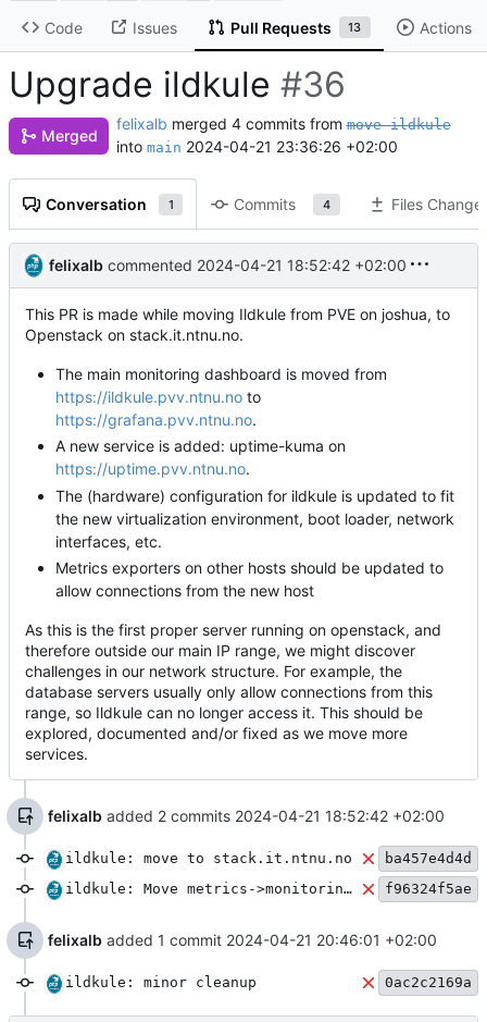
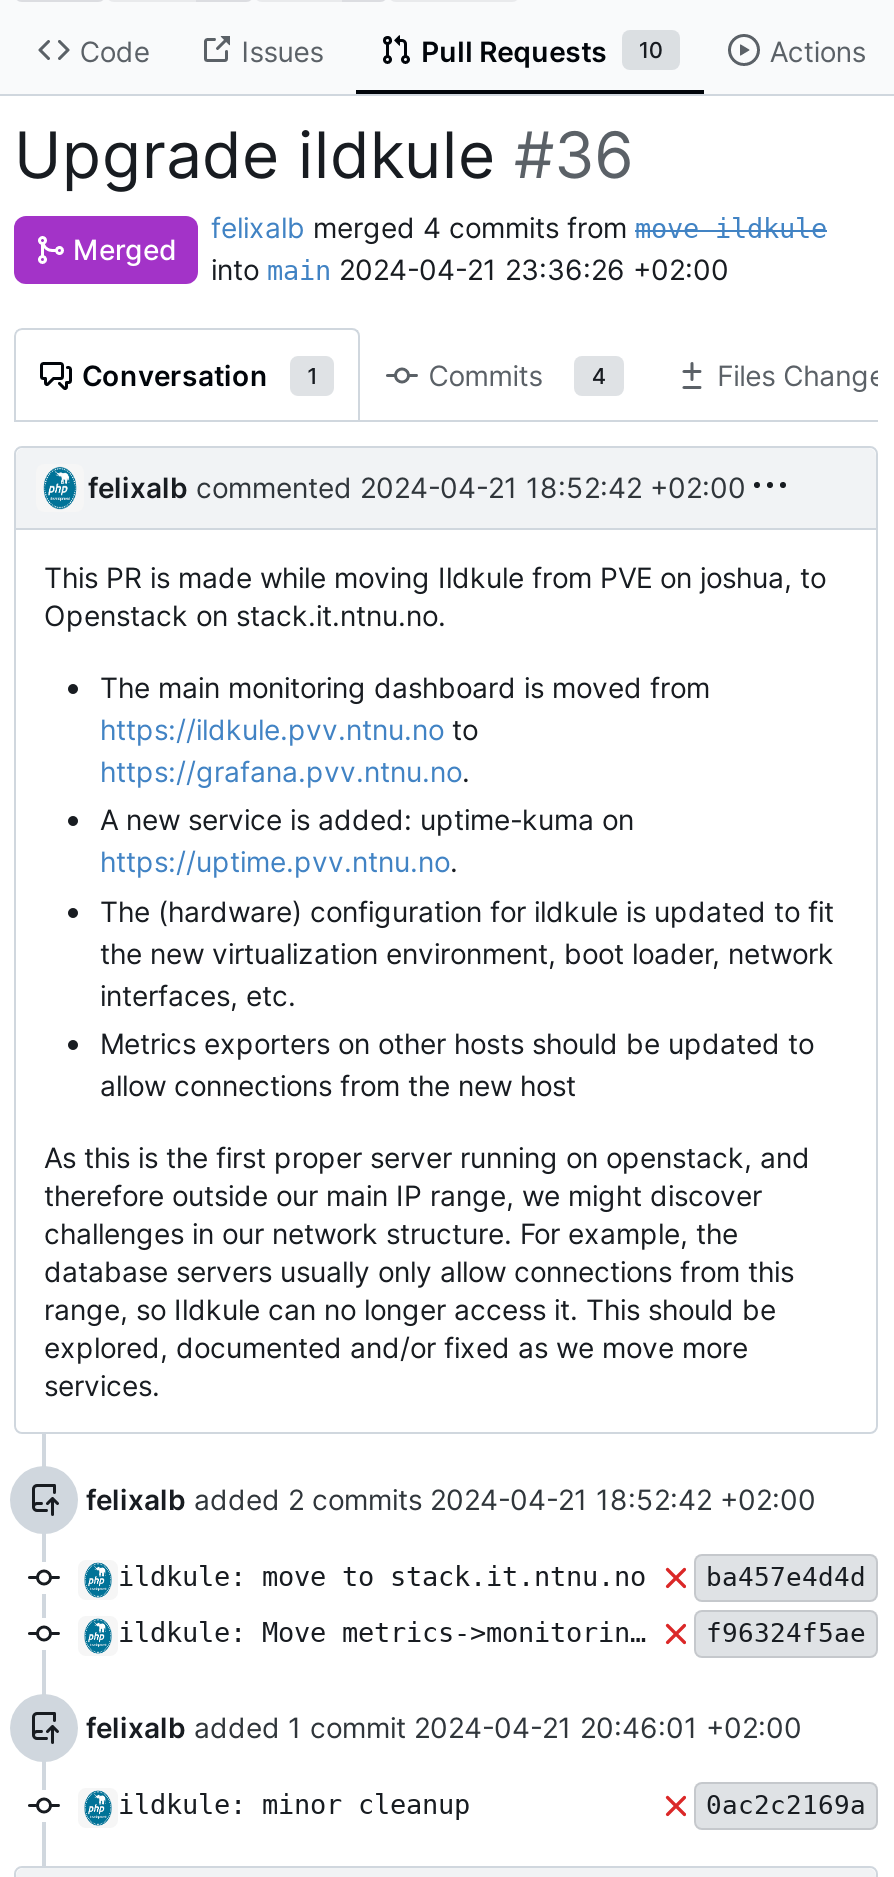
[230,18,361,36] Pull Requests 13 -> [421,33,663,67] Pull Requests 10

